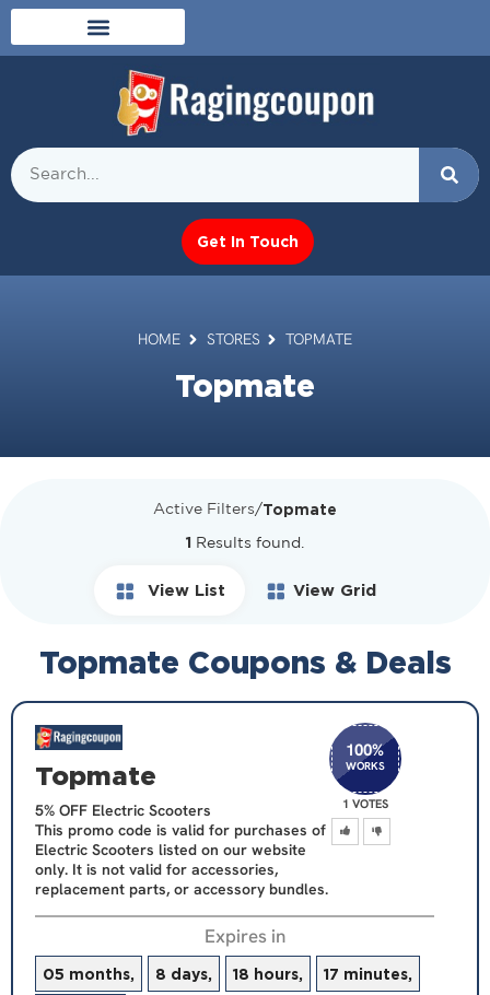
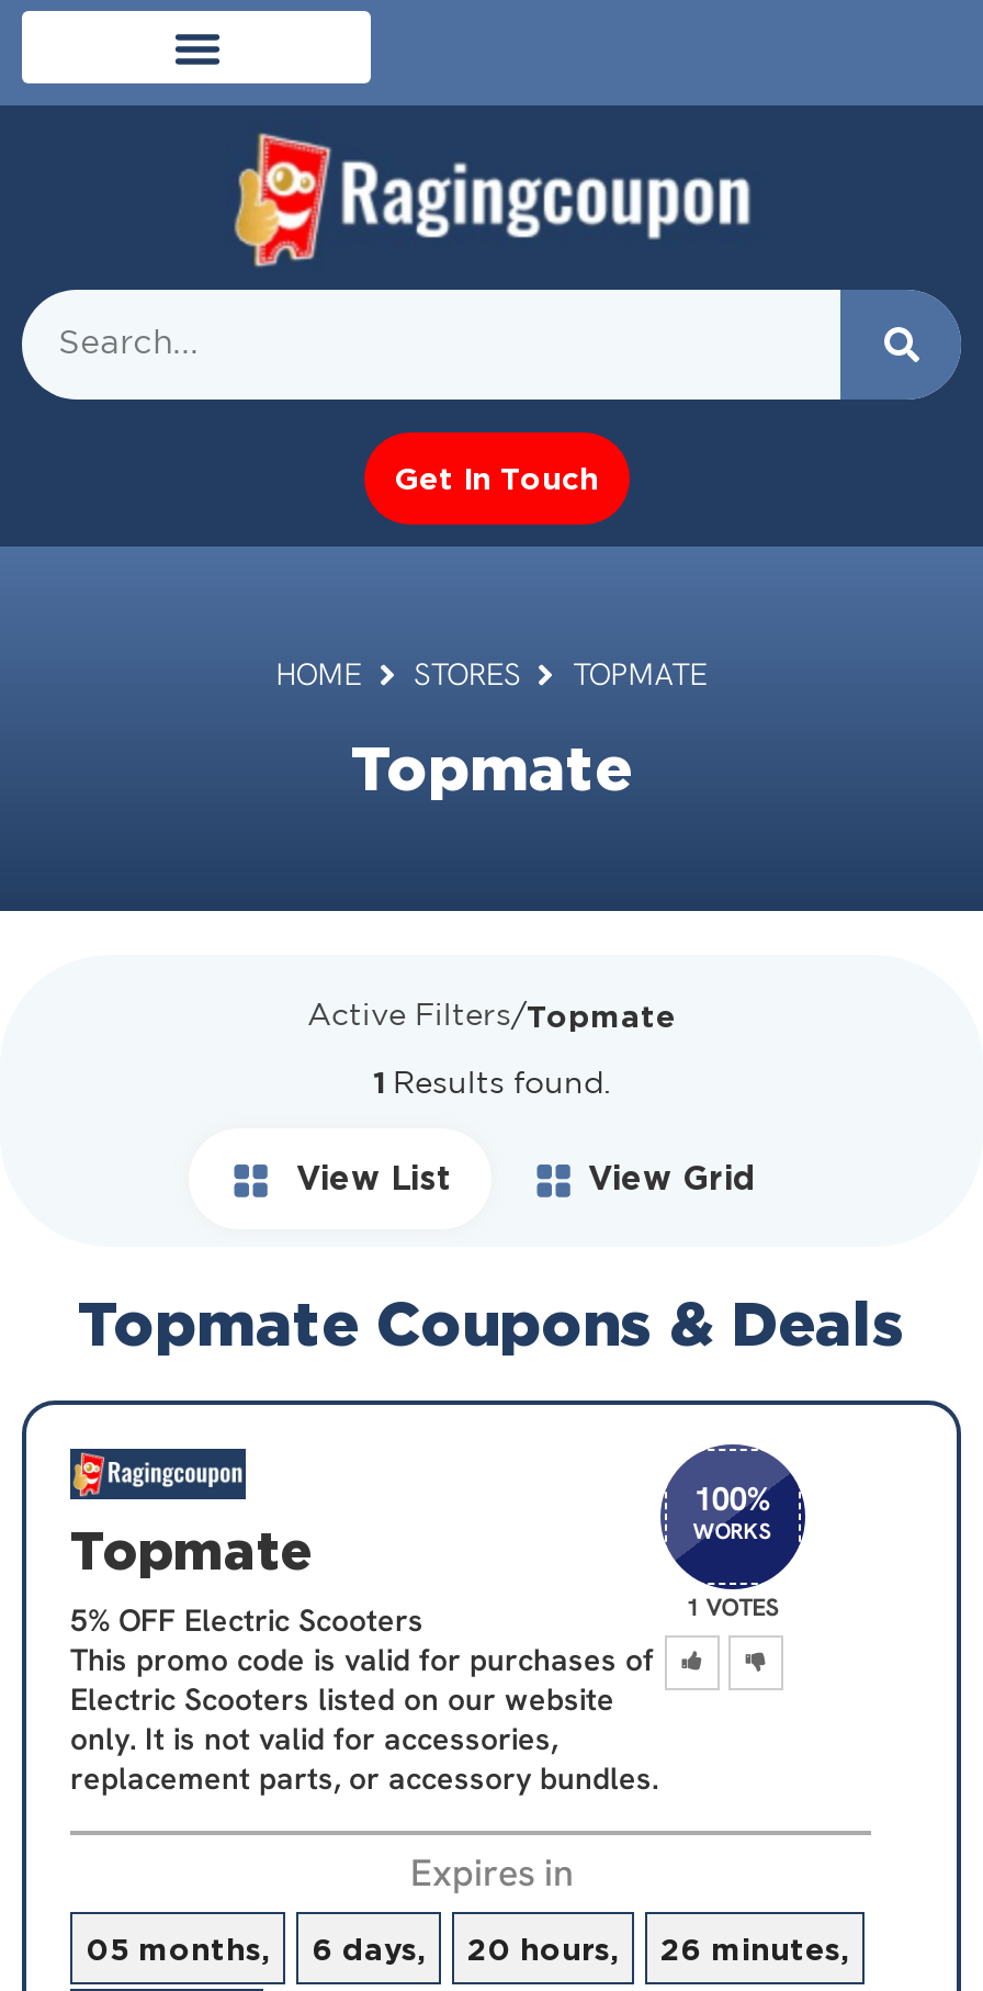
[155,965,212,982] 8 days, -> [312,1932,426,1964] 6 days,
[233,965,303,982] 18 hours, -> [467,1932,619,1964] 20 hours,
[324,965,412,982] 17 minutes, -> [660,1932,849,1964] 26 minutes,

